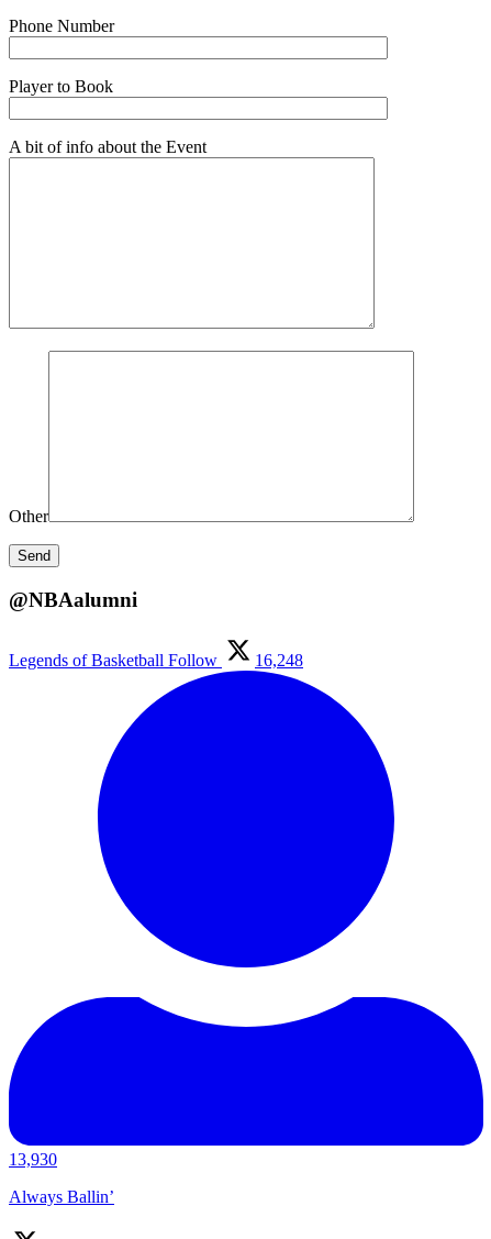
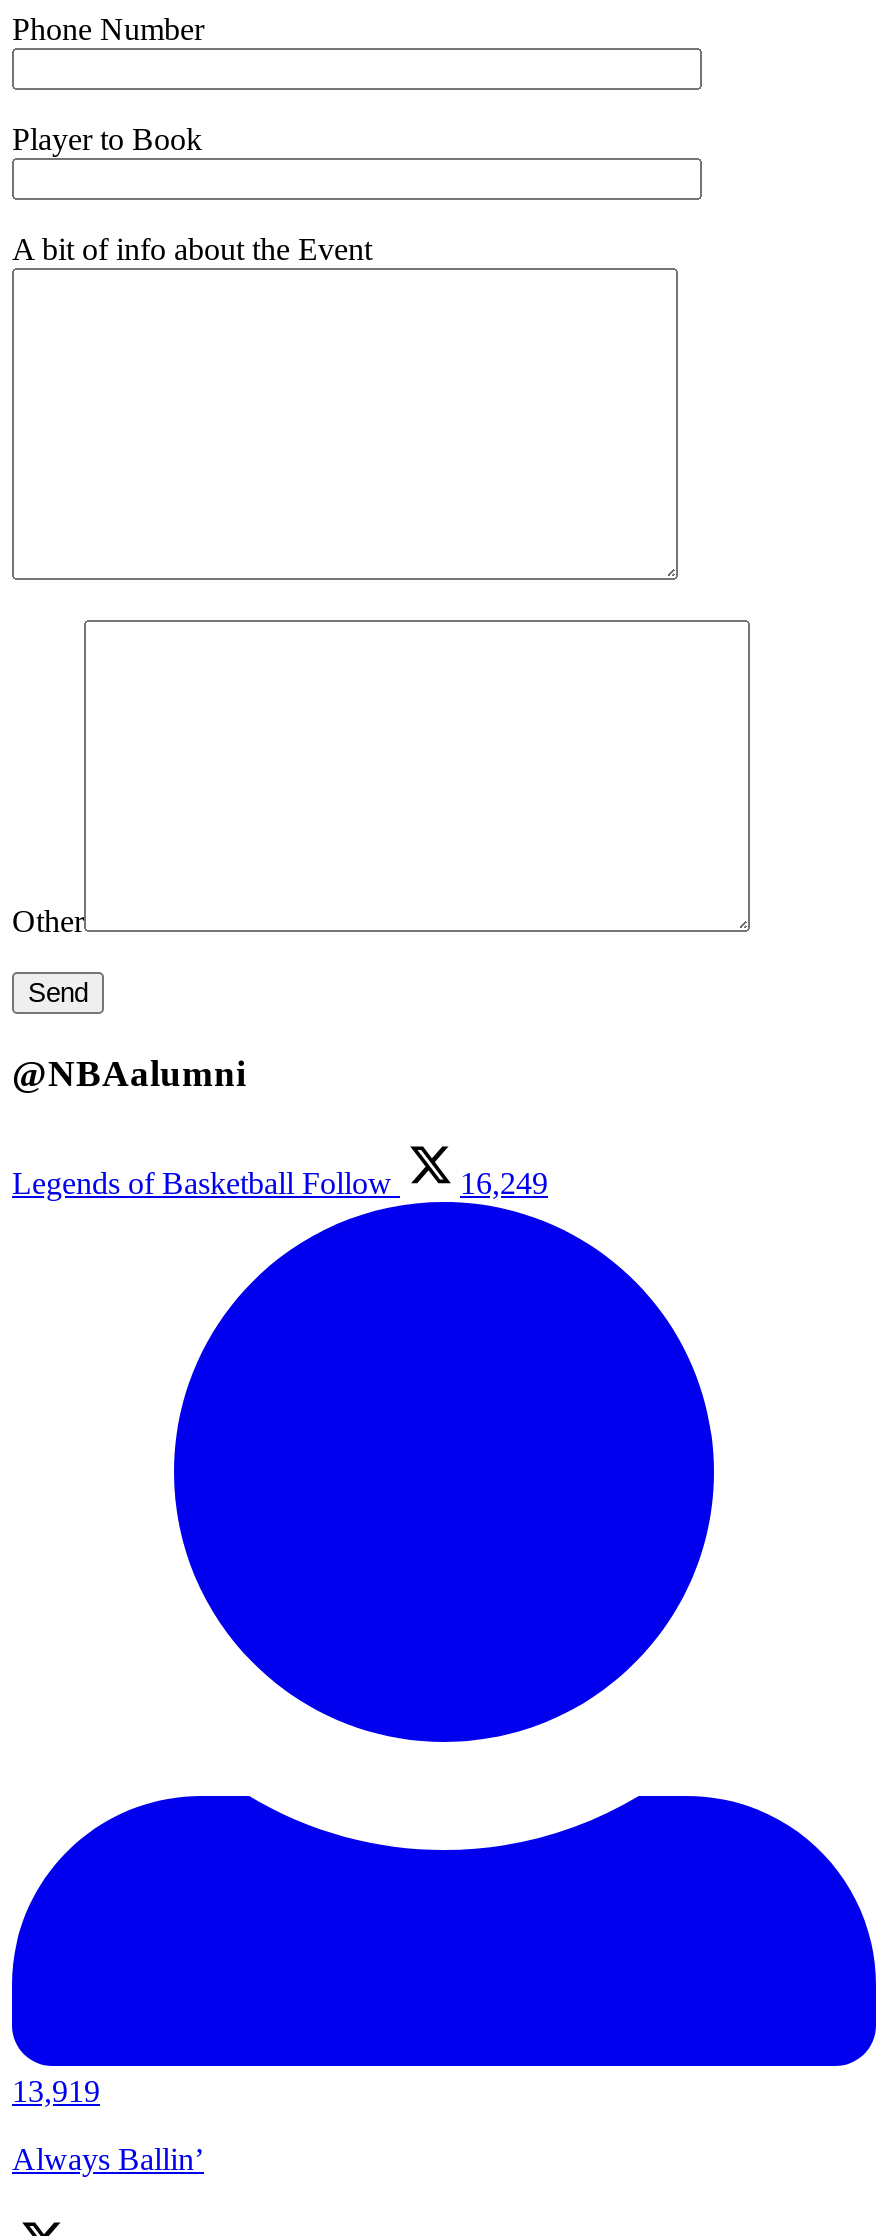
[9,650,303,669] Legends of Basketball Follow 16,248 -> [12,1165,548,1199] Legends of Basketball Follow 16,249
[9,1150,57,1168] 13,930 -> [12,2073,100,2107] 13,919

